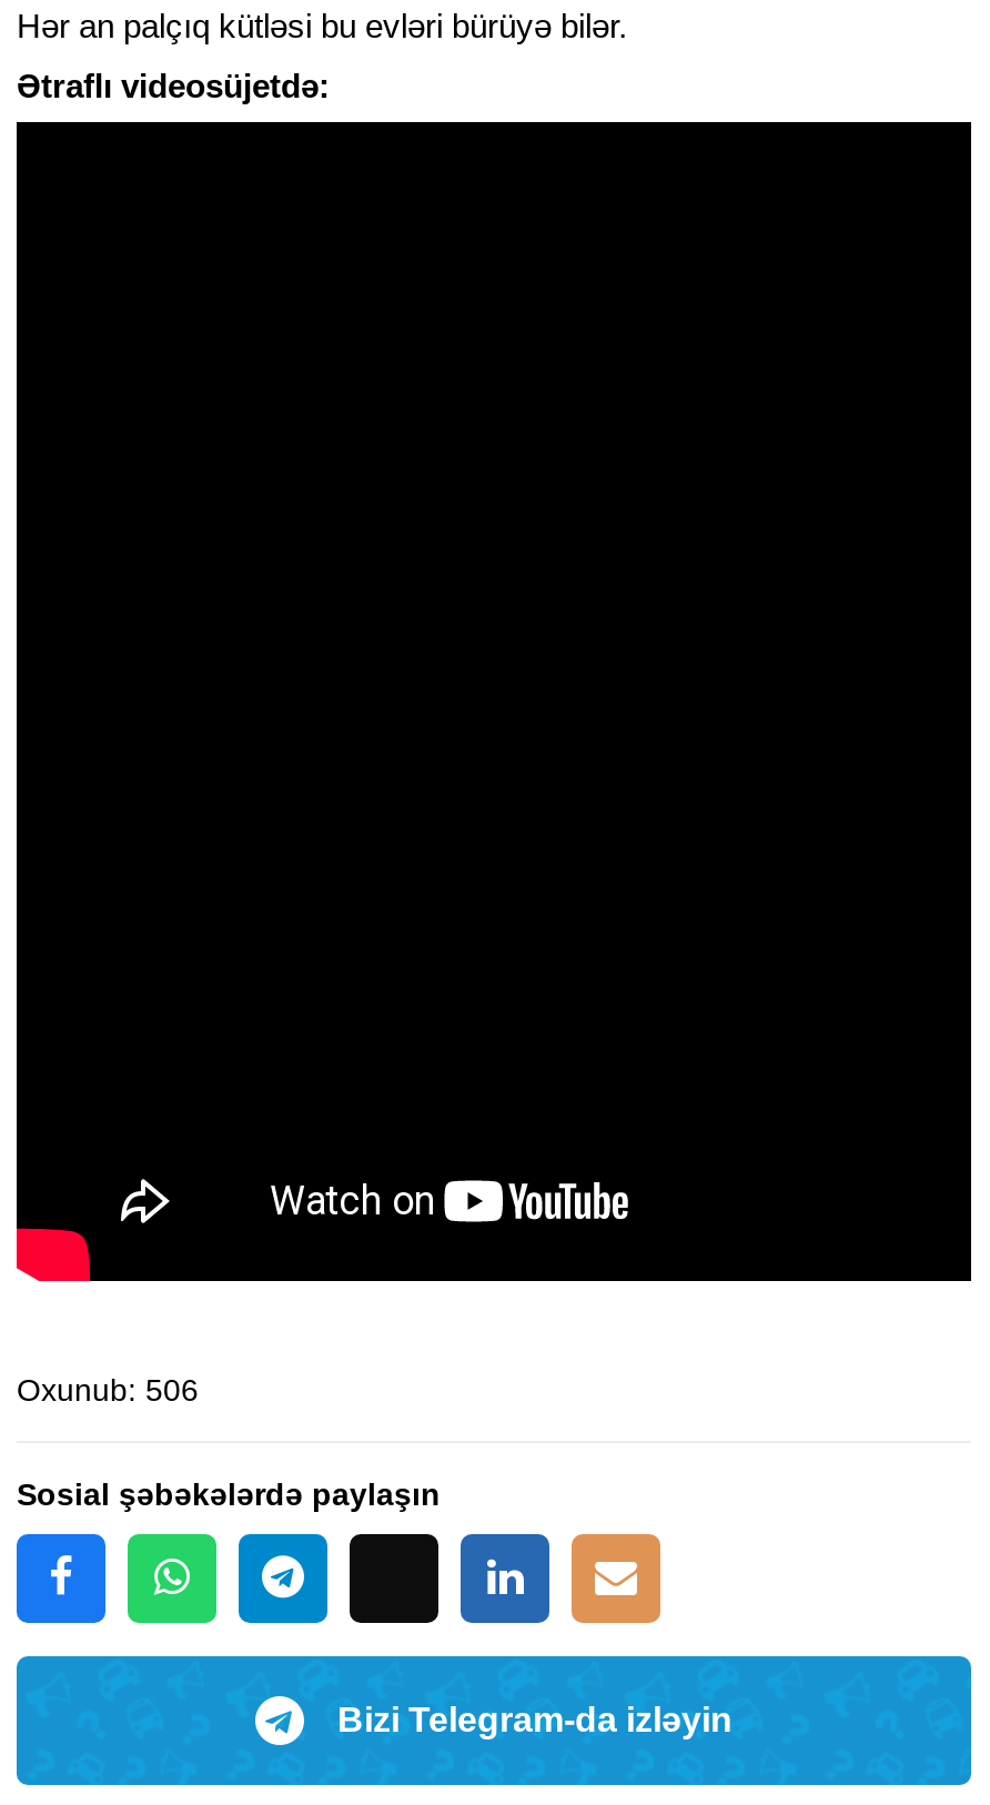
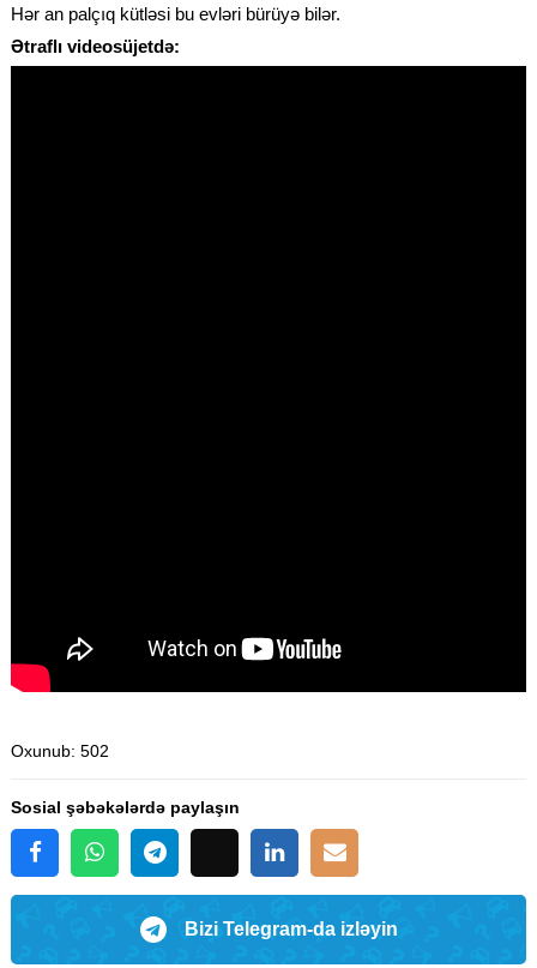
[17,1371,199,1406] Oxunub: 506 -> [11,741,109,760] Oxunub: 502

